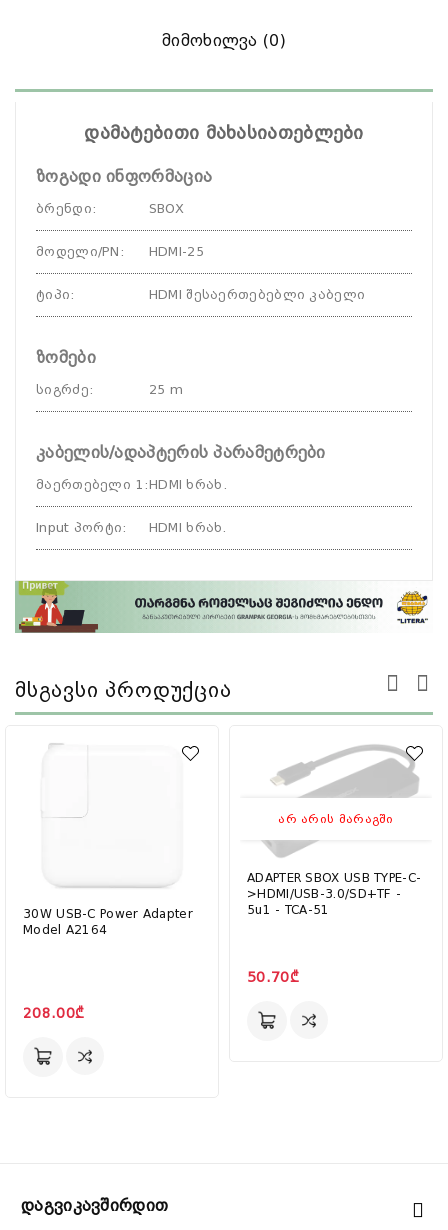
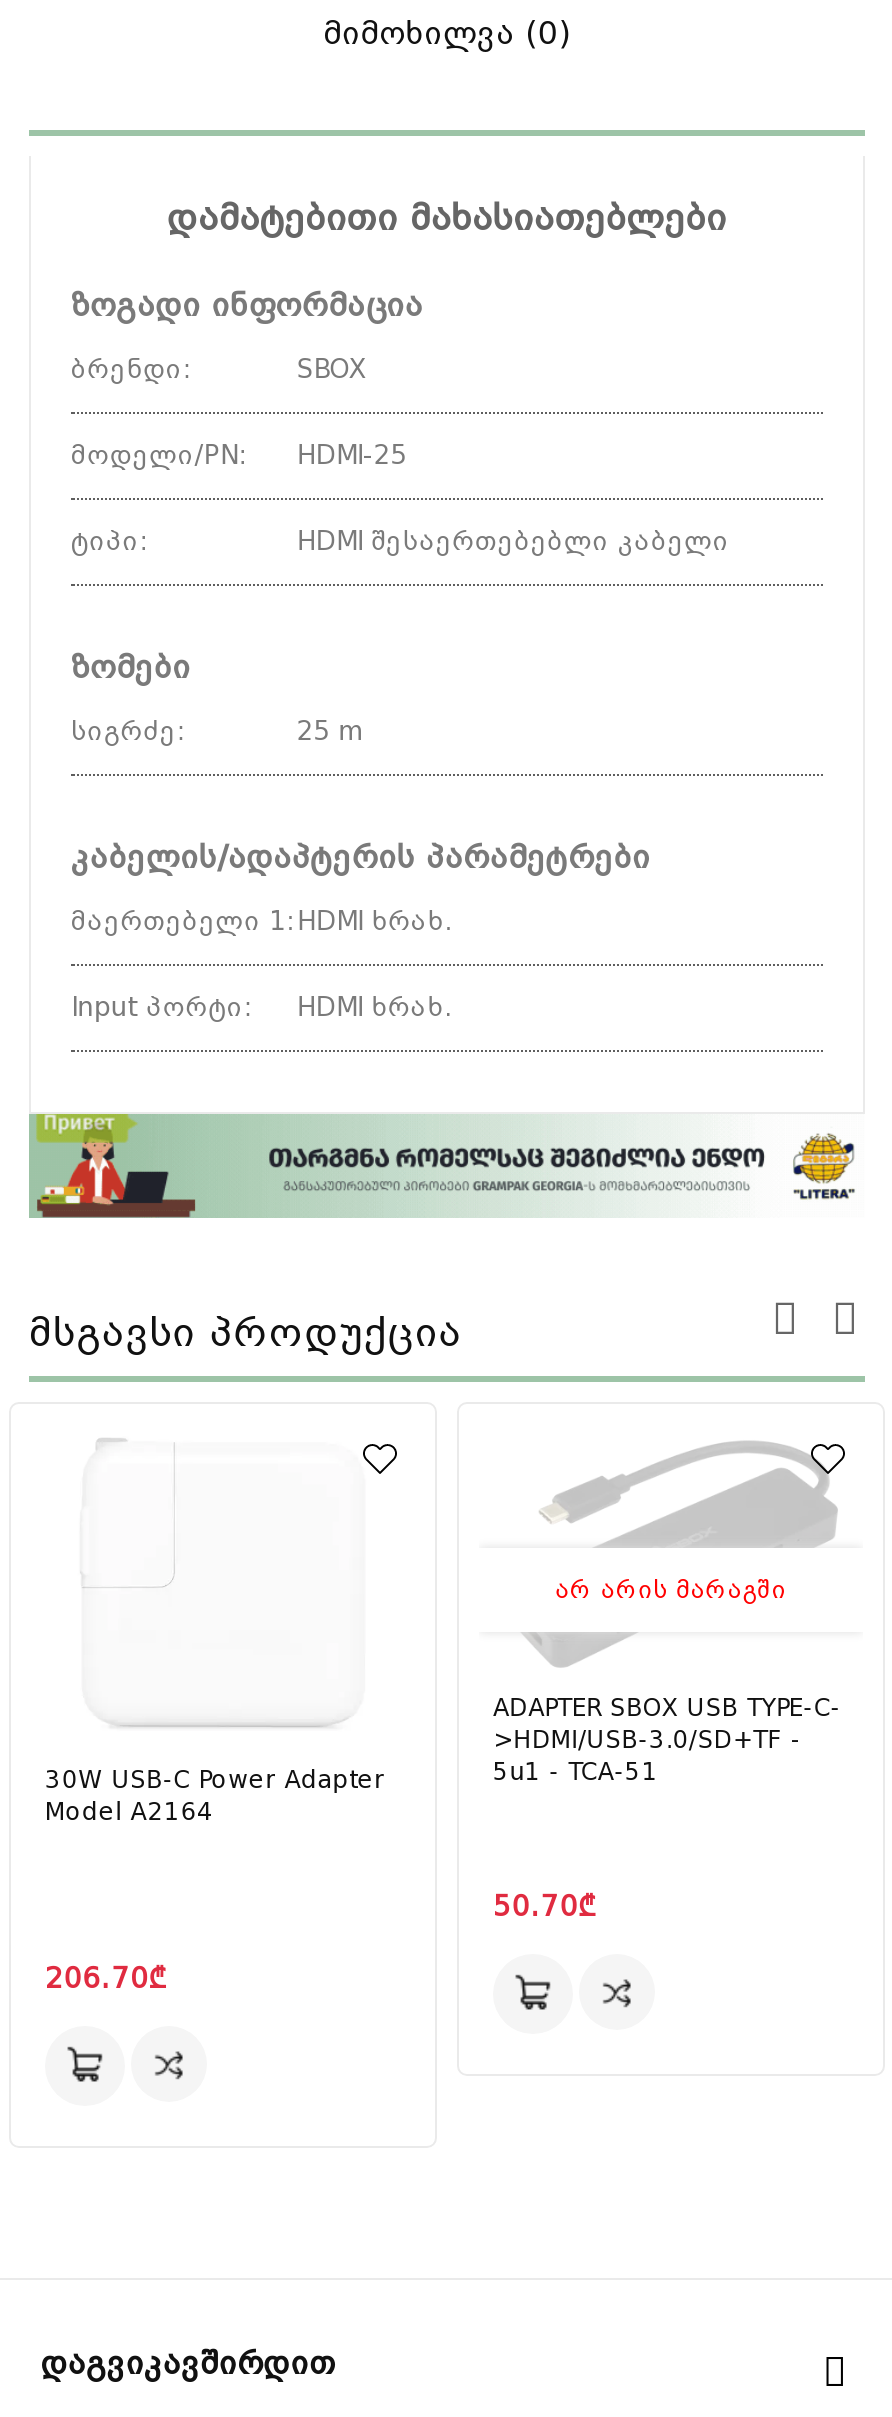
[23,1005,84,1021] 208.00₾ -> [45,1962,167,1994] 206.70₾

